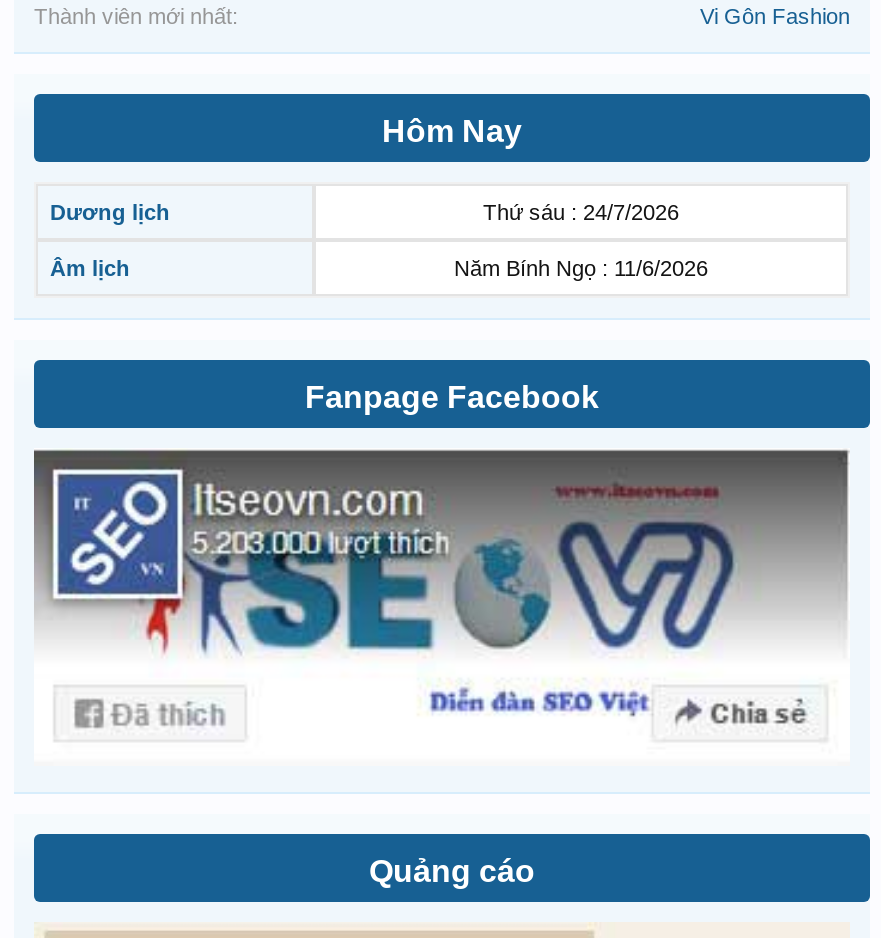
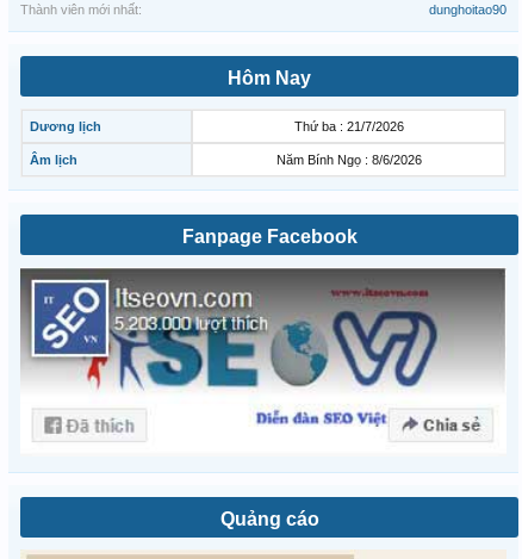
[700,4,850,28] Vi Gôn Fashion -> [429,3,507,17] dunghoitao90
[483,200,679,224] Thứ sáu : 24/7/2026 -> [294,119,403,134] Thứ ba : 21/7/2026
[454,256,708,280] Năm Bính Ngọ : 11/6/2026 -> [276,153,421,167] Năm Bính Ngọ : 8/6/2026

